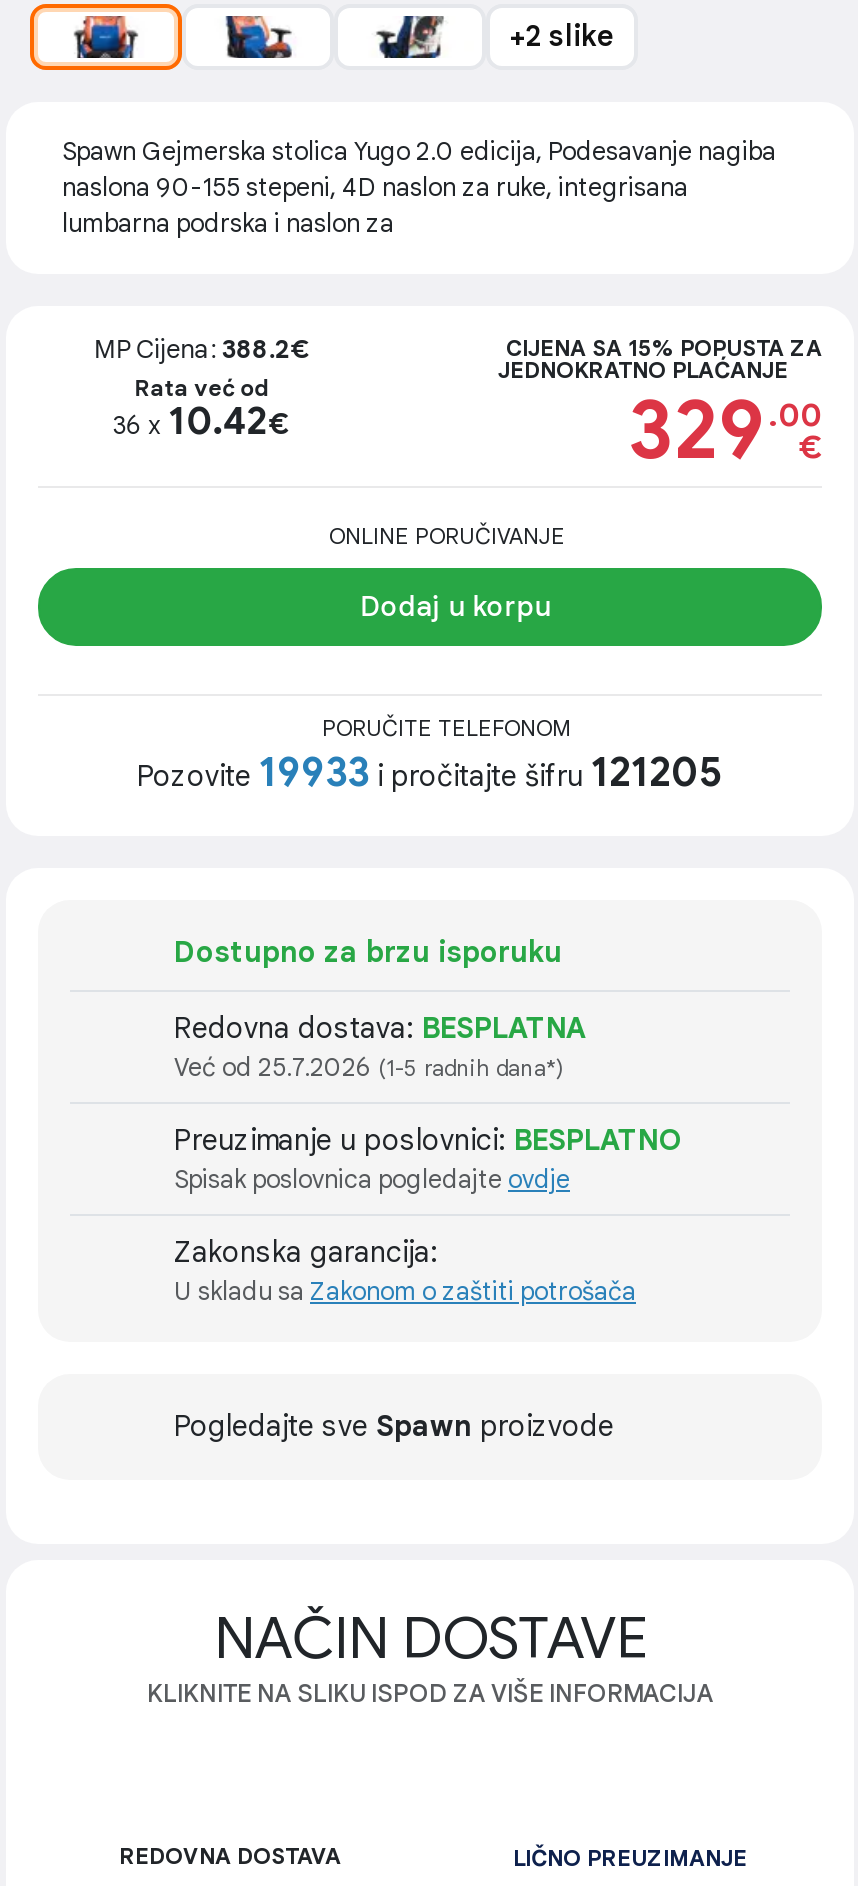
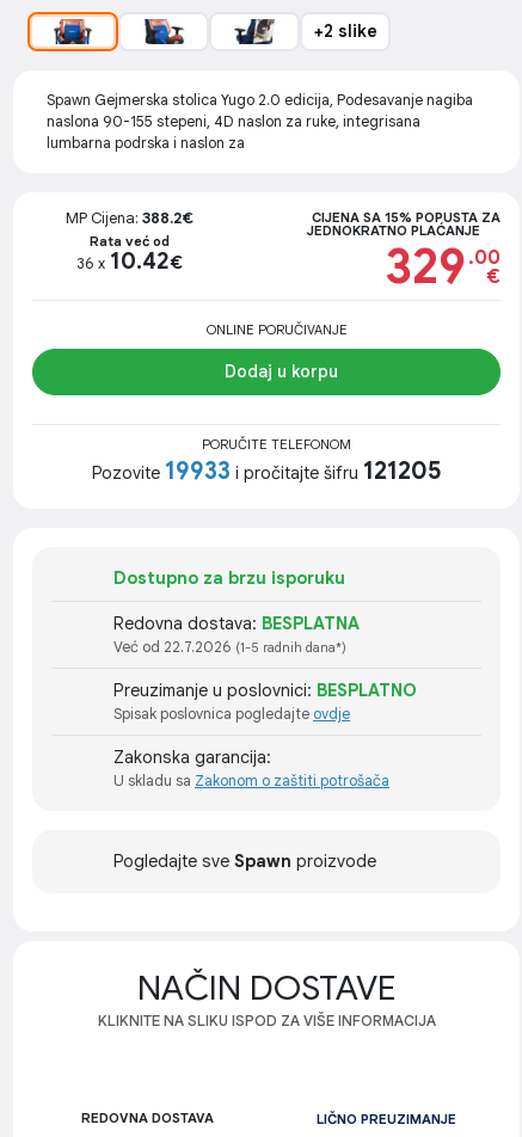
[174,1052,564,1084] Već od 25.7.2026 (1-5 radnih dana*) -> [113,638,346,657] Već od 22.7.2026 (1-5 radnih dana*)

